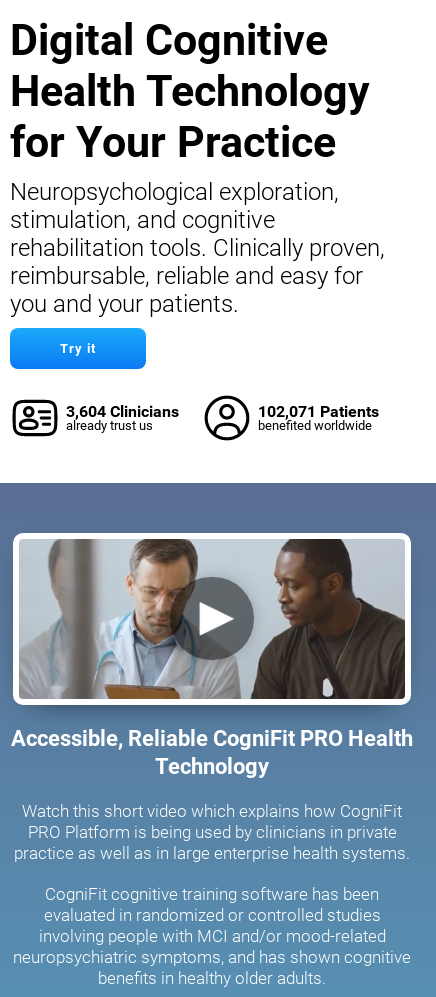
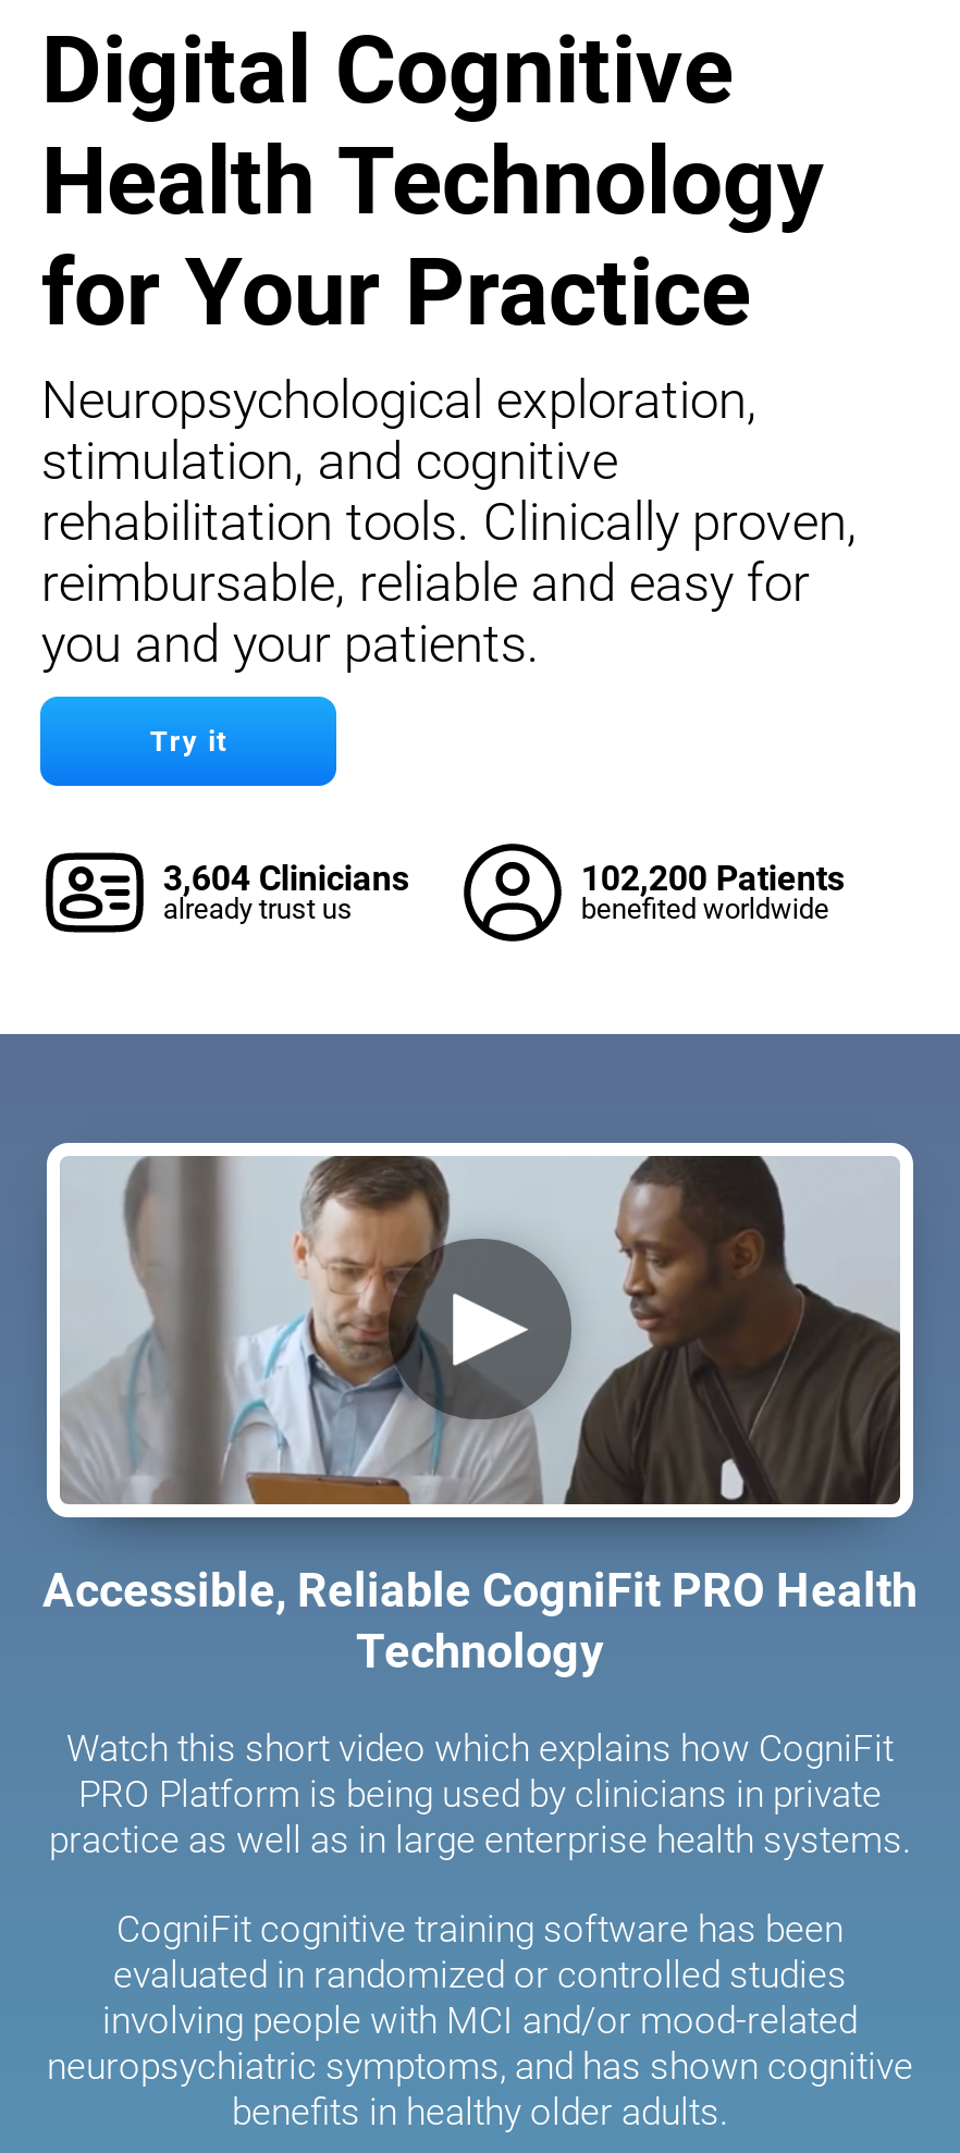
[258,402,379,421] 102,071 Patients -> [581,858,844,899] 102,200 Patients

